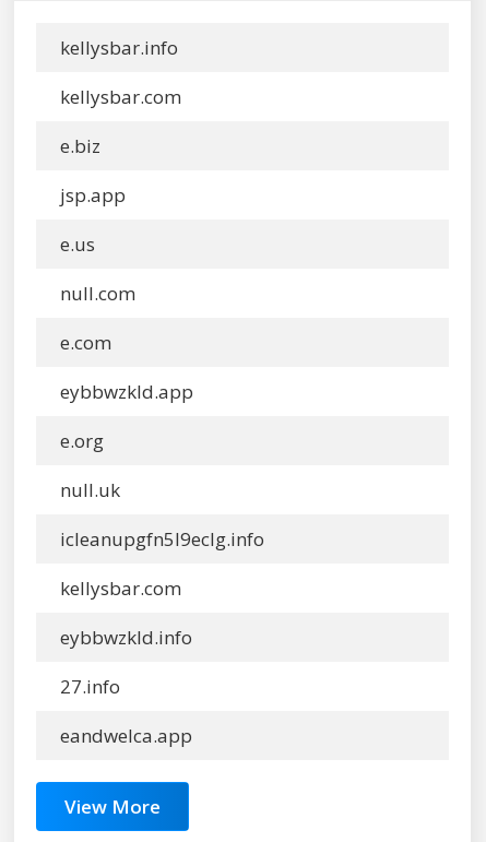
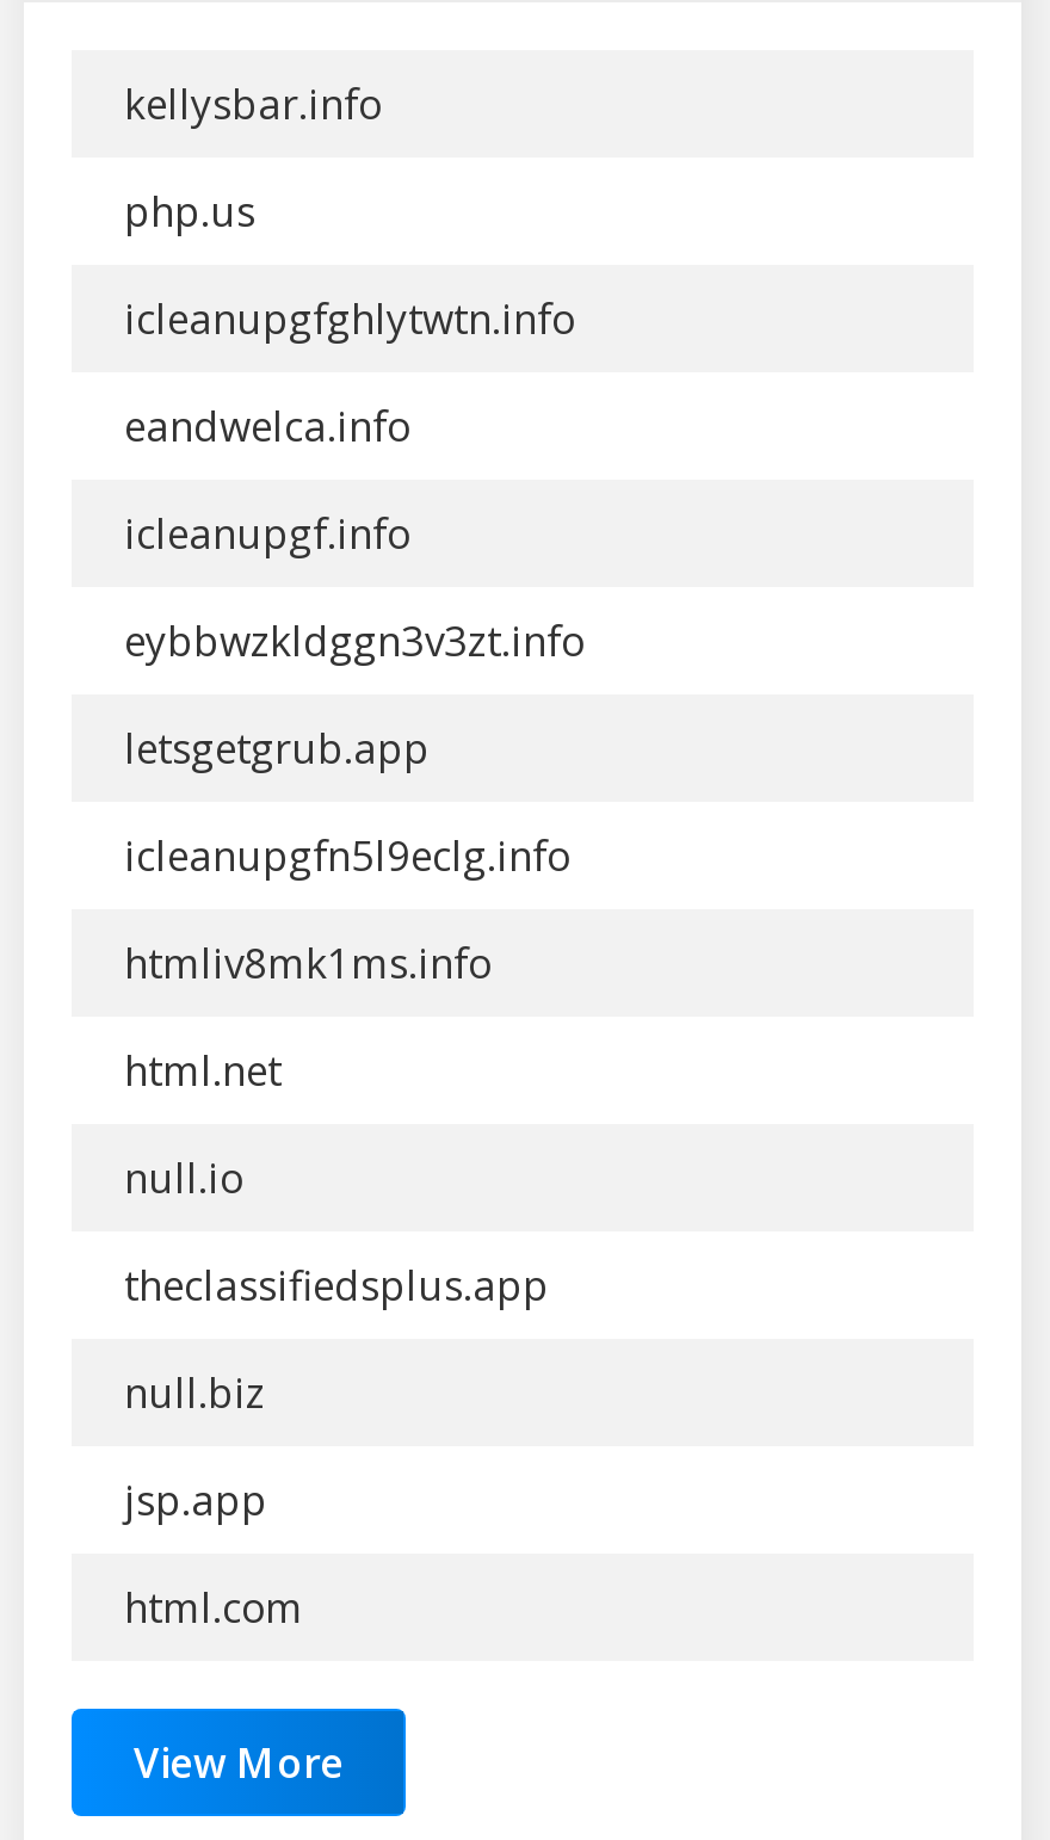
[56,84,181,158] kellysbar.com | e.biz -> [115,183,585,1419] php.us | icleanupgfghlytwtn.info | eandwelca.info | icleanupgf.info | eybbwzkldggn3v3zt.info | letsgetgrub.app | htmliv8mk1ms.info | html.net | null.io | theclassifiedsplus.app | null.biz
moved [56,182,126,207] -> [115,1472,267,1527]: jsp.app
[56,231,193,748] e.us | null.com | e.com | eybbwzkld.app | e.org | null.uk | kellysbar.com | eybbwzkld.info | 27.info | eandwelca.app -> [115,1579,303,1634] html.com
moved [56,526,264,551] -> [115,827,570,882]: icleanupgfn5l9eclg.info

